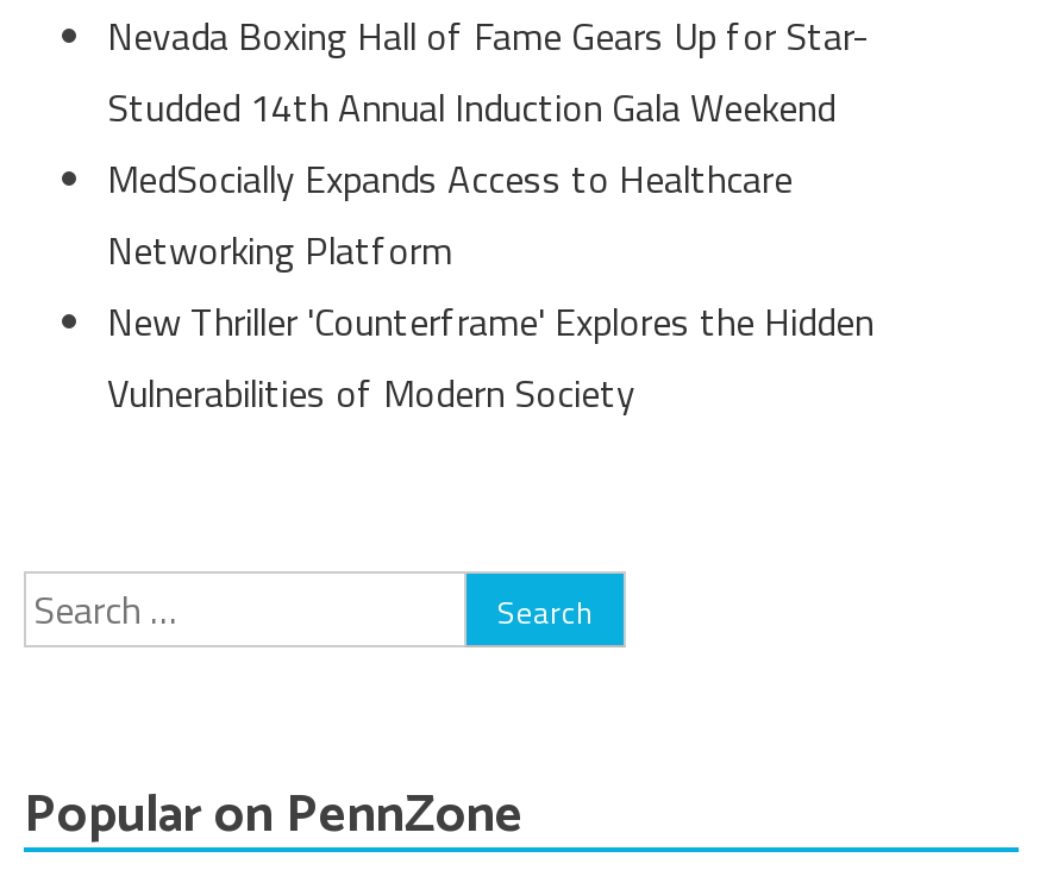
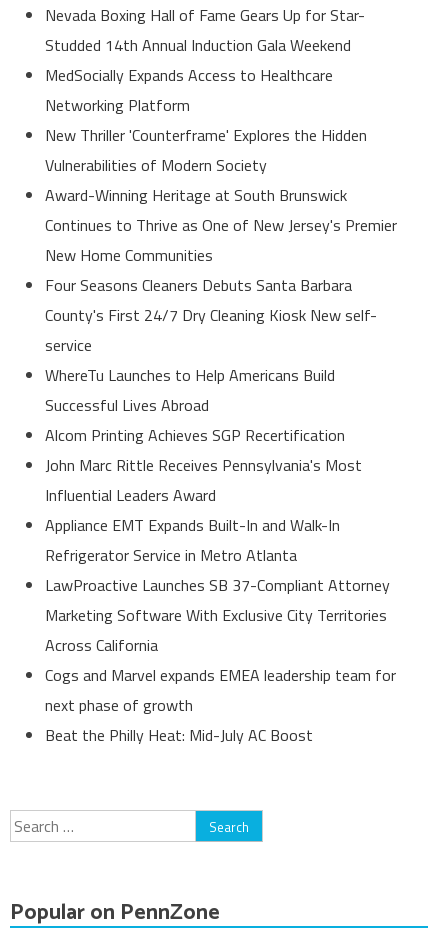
none -> [45,183,397,747] Award-Winning Heritage at South Brunswick | Continues to Thrive as One of New Jersey's Premier | New Home Communities | Four Seasons Cleaners Debuts Santa Barbara | County's First 24/7 Dry Cleaning Kiosk New self- | service | WhereTu Launches to Help Americans Build | Successful Lives Abroad | Alcom Printing Achieves SGP Recertification | John Marc Rittle Receives Pennsylvania's Most | Influential Leaders Award | Appliance EMT Expands Built-In and Walk-In | Refrigerator Service in Metro Atlanta | LawProactive Launches SB 37-Compliant Attorney | Marketing Software With Exclusive City Territories | Across California | Cogs and Marvel expands EMEA leadership team for | next phase of growth | Beat the Philly Heat: Mid-July AC Boost

